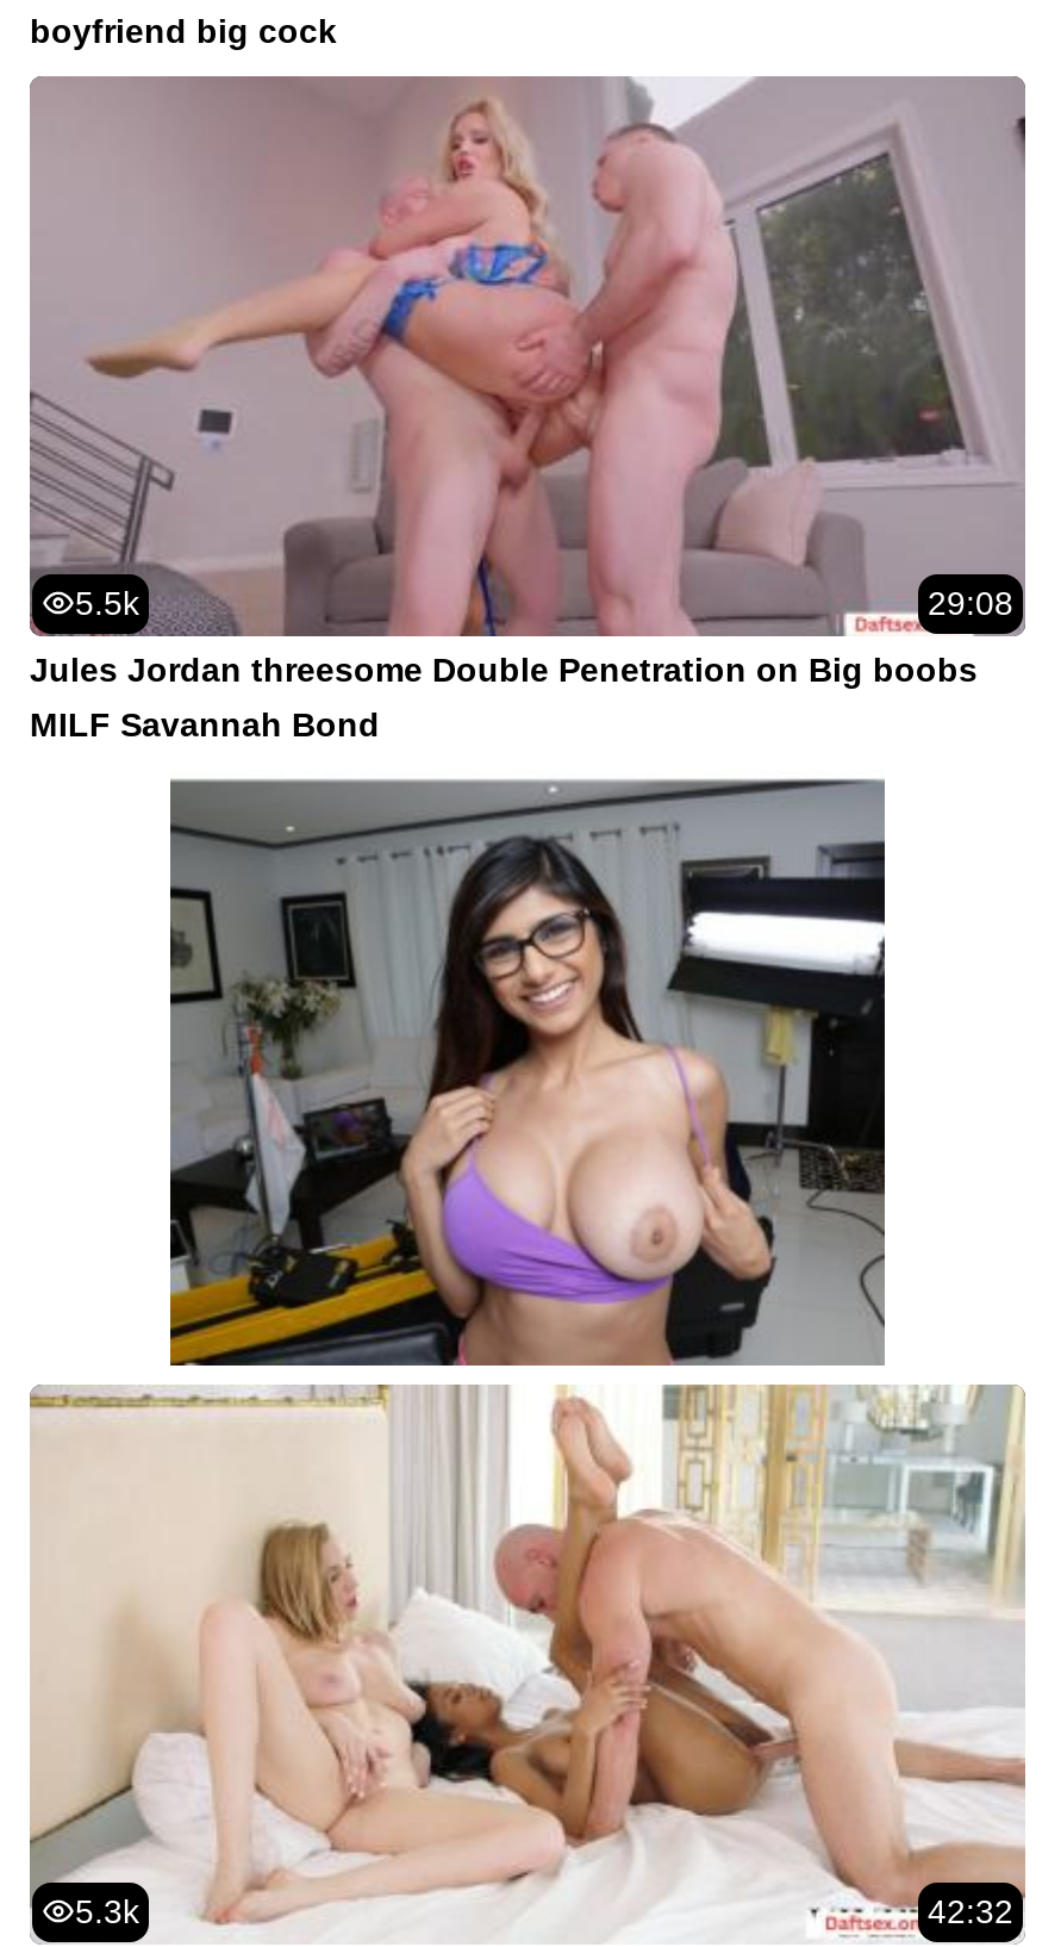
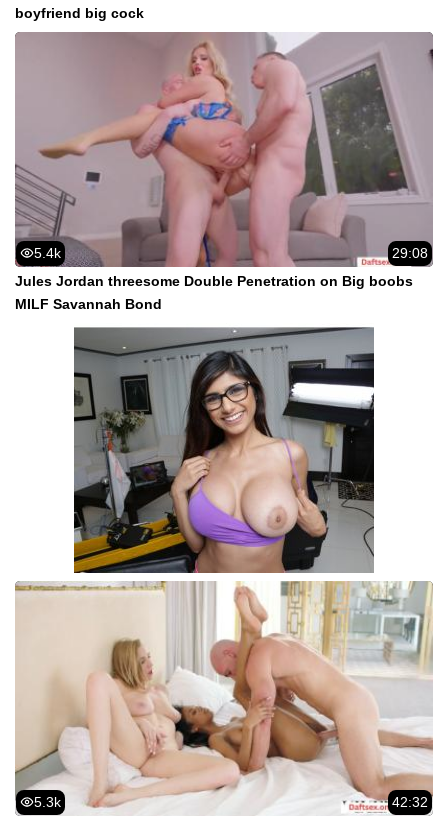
[75,584,139,622] 5.5k -> [34,245,61,261] 5.4k

